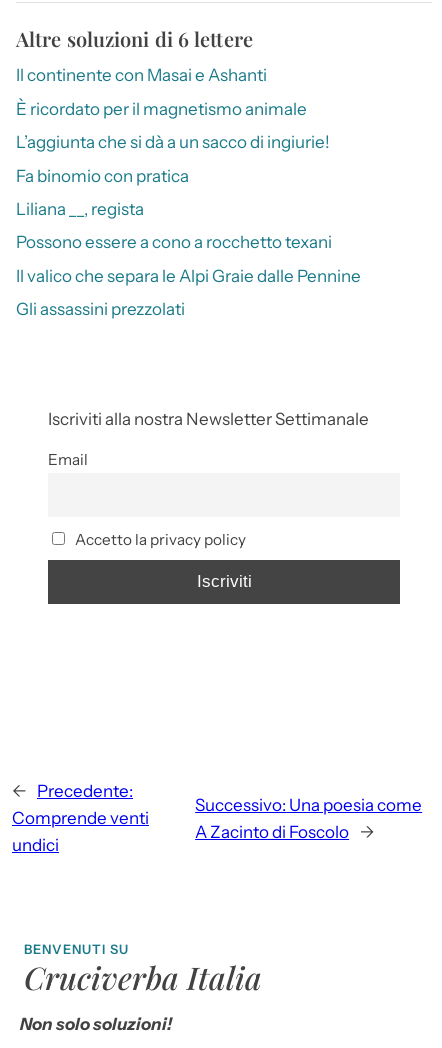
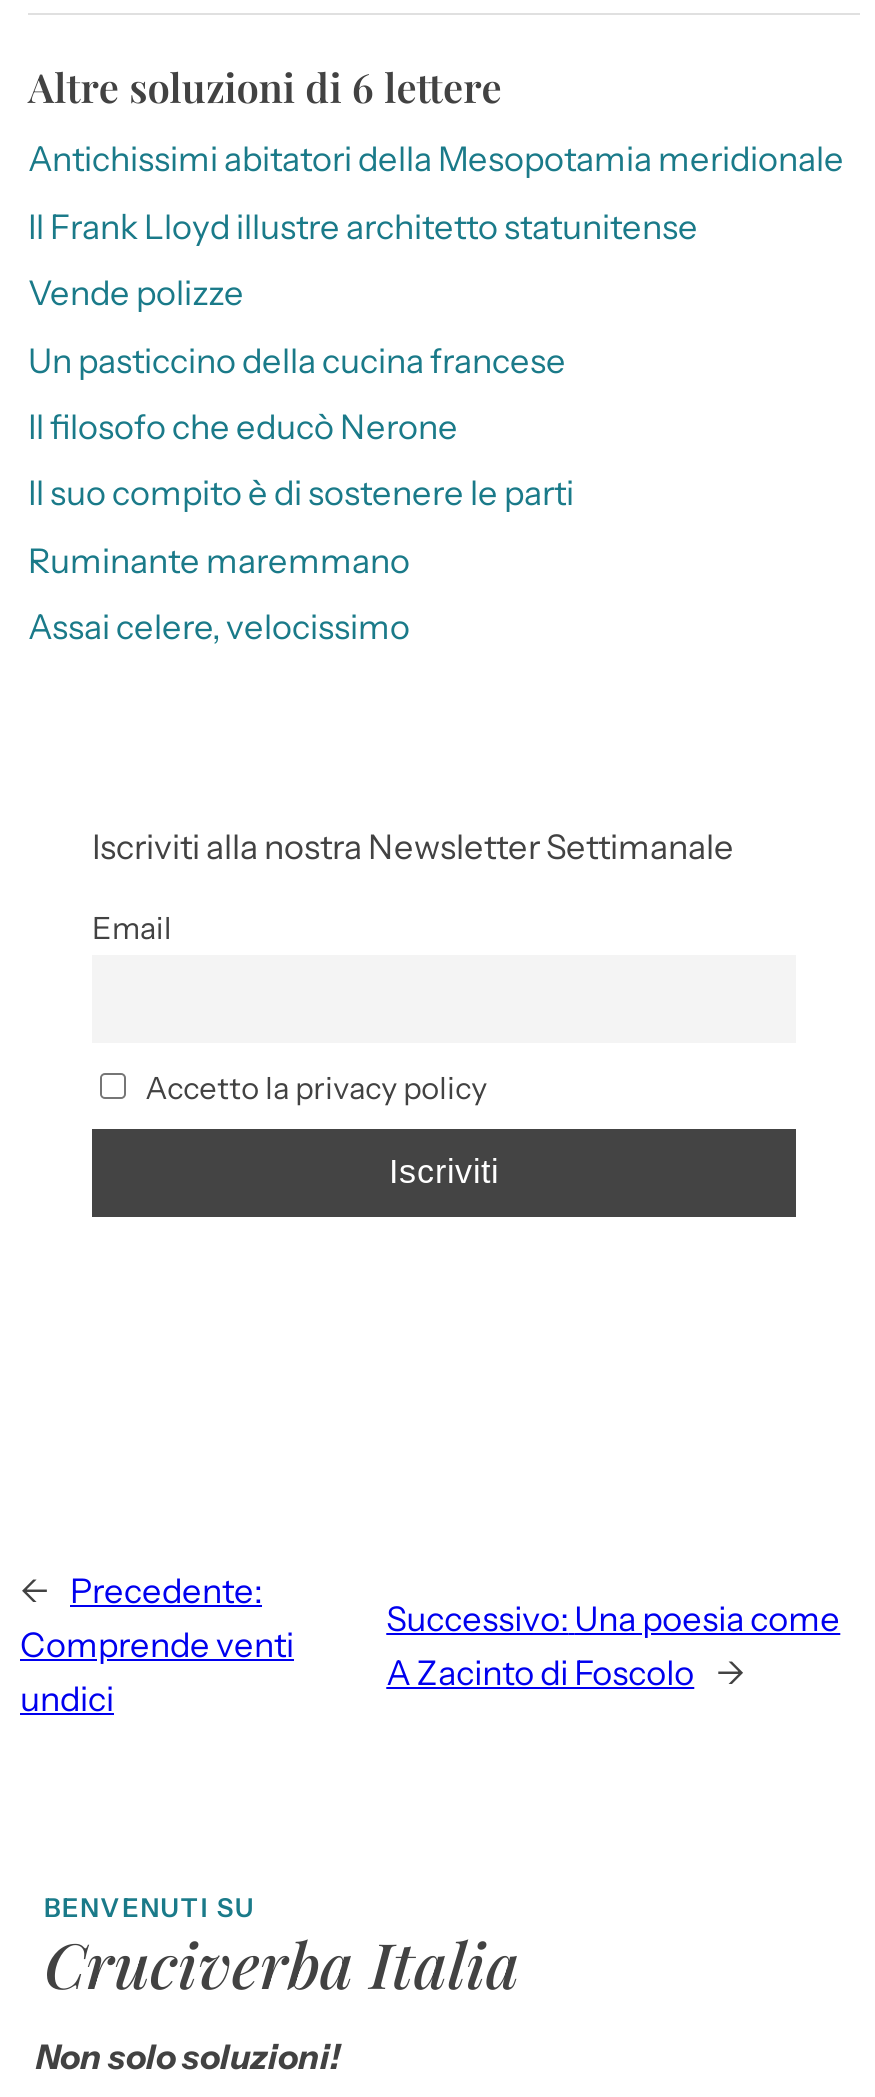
[16,65,267,85] Il continente con Masai e Ashanti -> [28,140,844,180] Antichissimi abitatori della Mesopotamia meridionale
[16,99,307,119] È ricordato per il magnetismo animale -> [28,207,698,247] Il Frank Lloyd illustre architetto statunitense
[16,132,330,152] L’aggiunta che si dà a un sacco di ingiurie! -> [28,273,244,313] Vende polizze
[16,165,189,185] Fa binomio con pratica -> [28,340,566,380] Un pasticcino della cucina francese
[16,199,144,219] Liliana __, regista -> [28,407,458,447] Il filosofo che educò Nerone
[16,232,332,252] Possono essere a cono a rocchetto texani -> [28,474,574,514] Il suo compito è di sostenere le parti
[16,266,361,286] Il valico che separa le Alpi Graie dalle Pennine -> [28,540,410,580] Ruminante maremmano
[16,299,185,319] Gli assassini prezzolati -> [28,607,410,647] Assai celere, velocissimo

